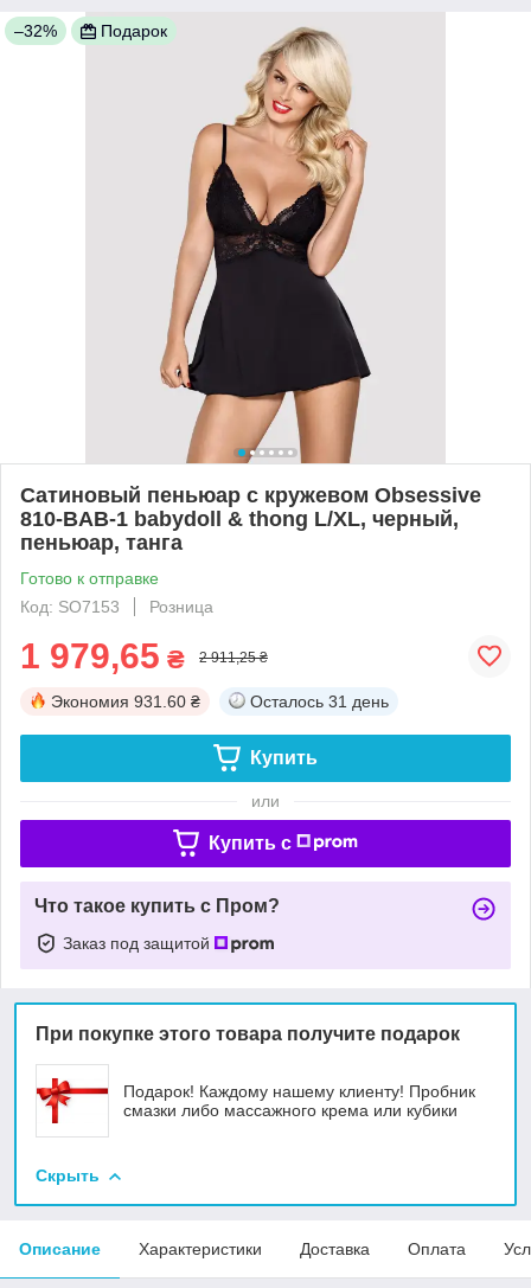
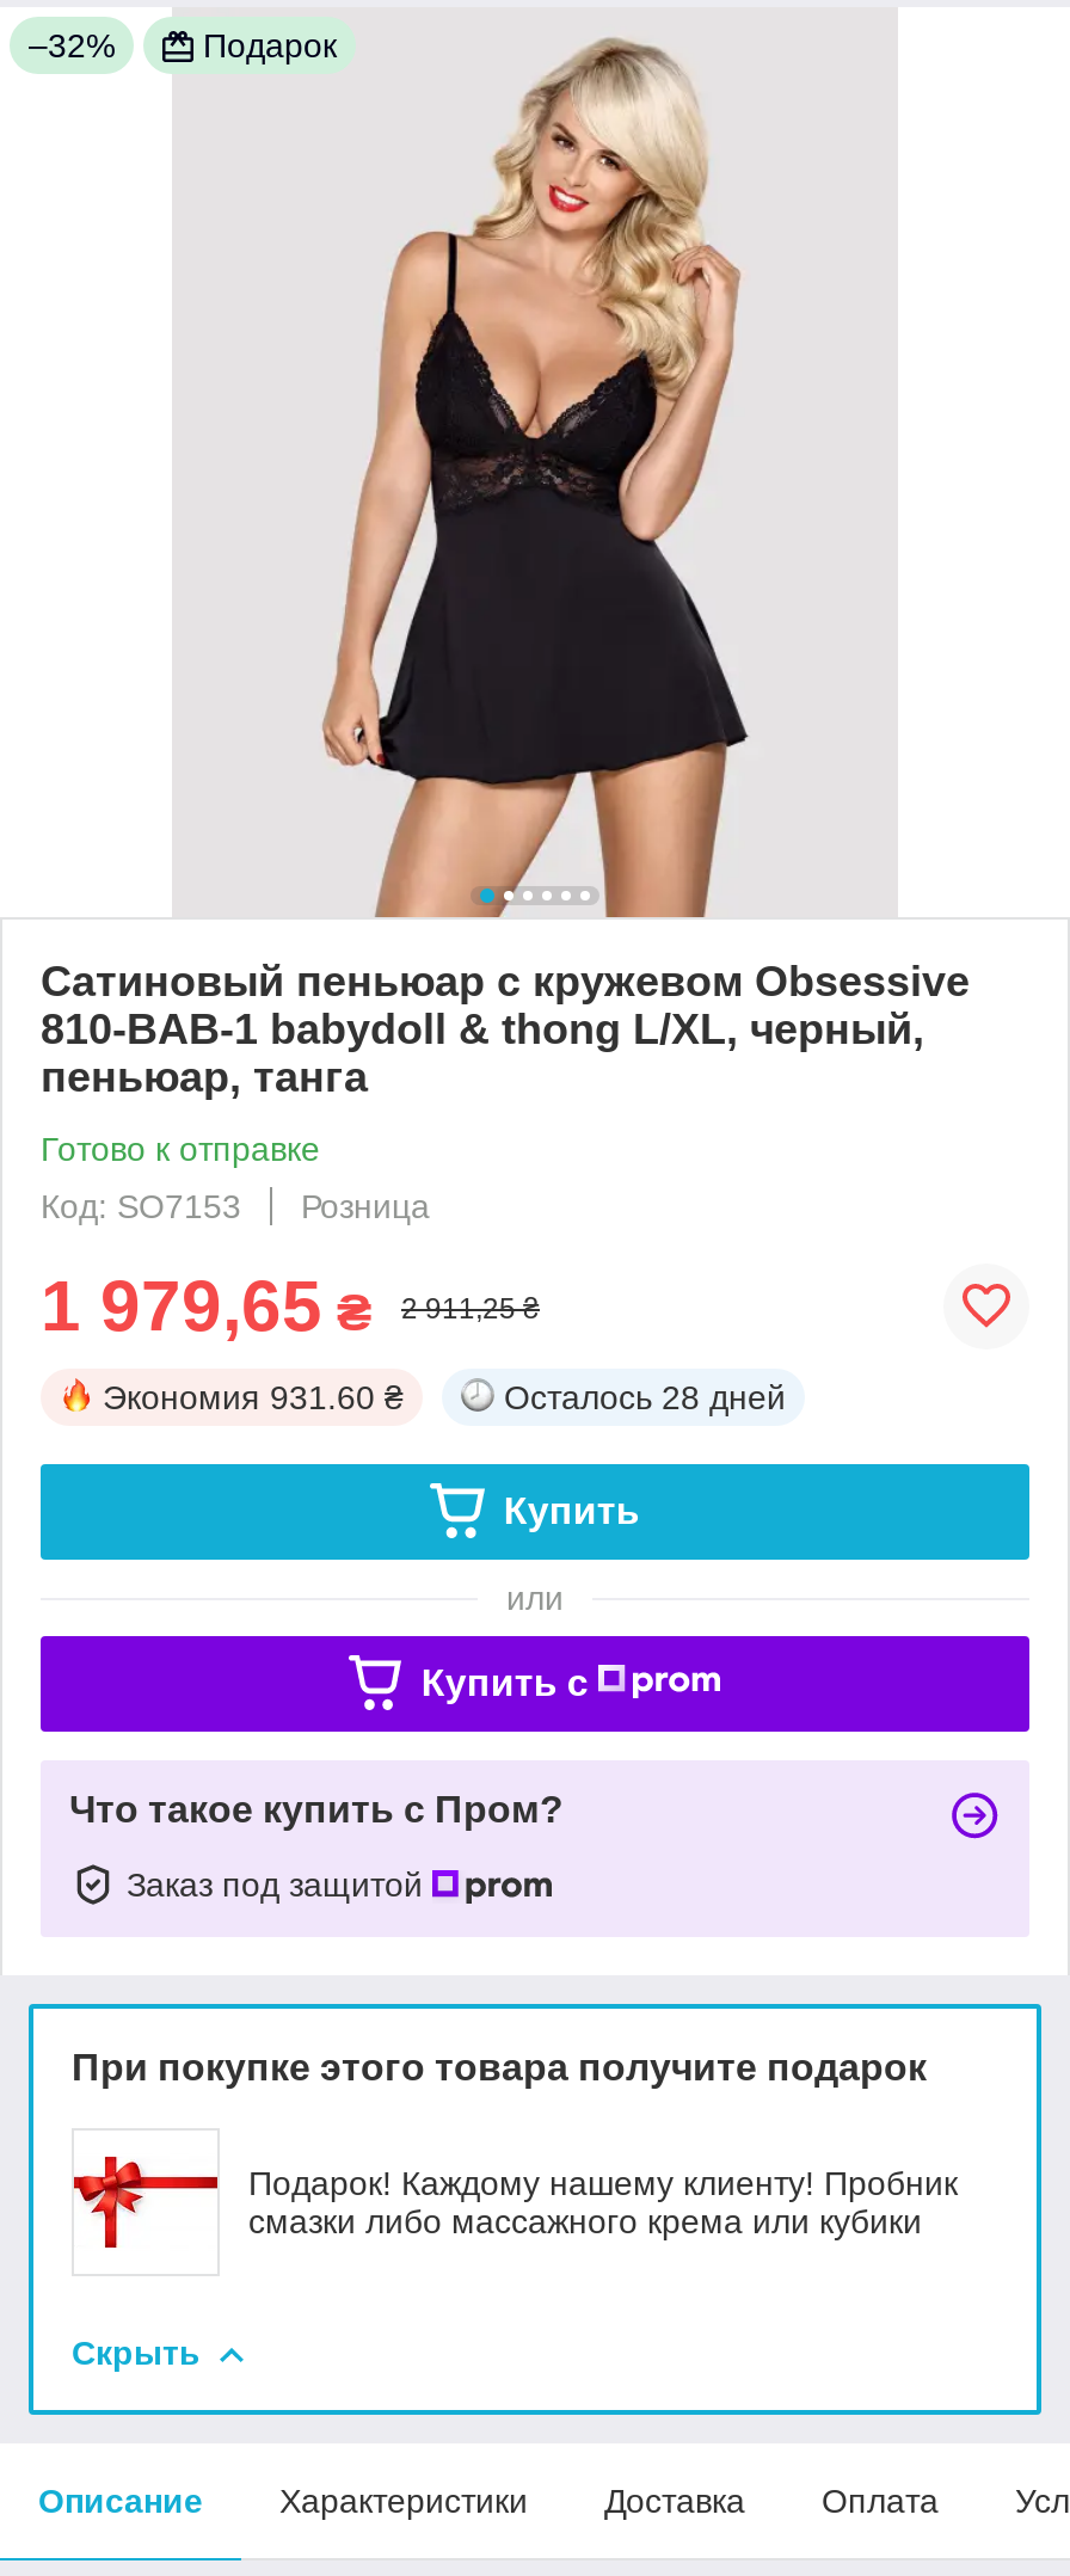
[250,692,389,711] Осталось 31 день -> [504,1378,786,1416] Осталось 28 дней

